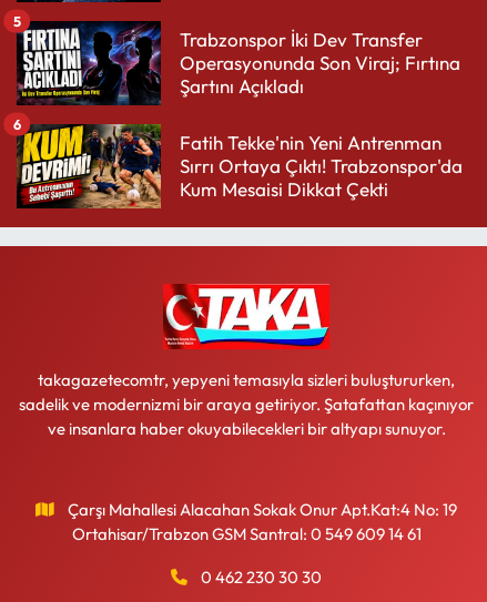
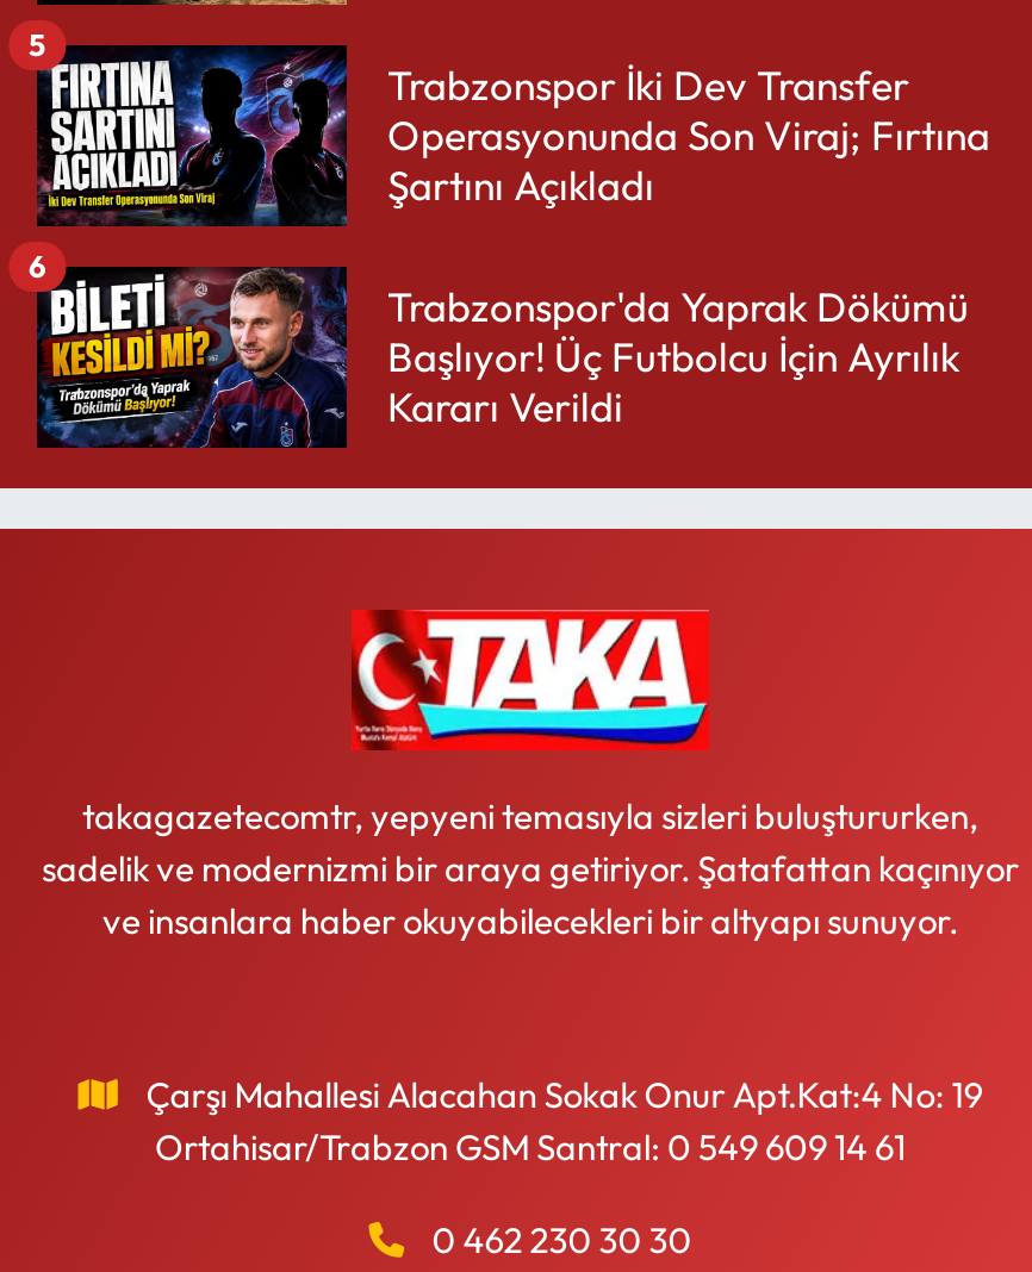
[17,123,463,210] [image] | Fatih Tekke'nin Yeni Antrenman | Sırrı Ortaya Çıktı! Trabzonspor'da | Kum Mesaisi Dikkat Çekti -> [35,264,969,450] [image] | Trabzonspor'da Yaprak Dökümü | Başlıyor! Üç Futbolcu İçin Ayrılık | Kararı Verildi

